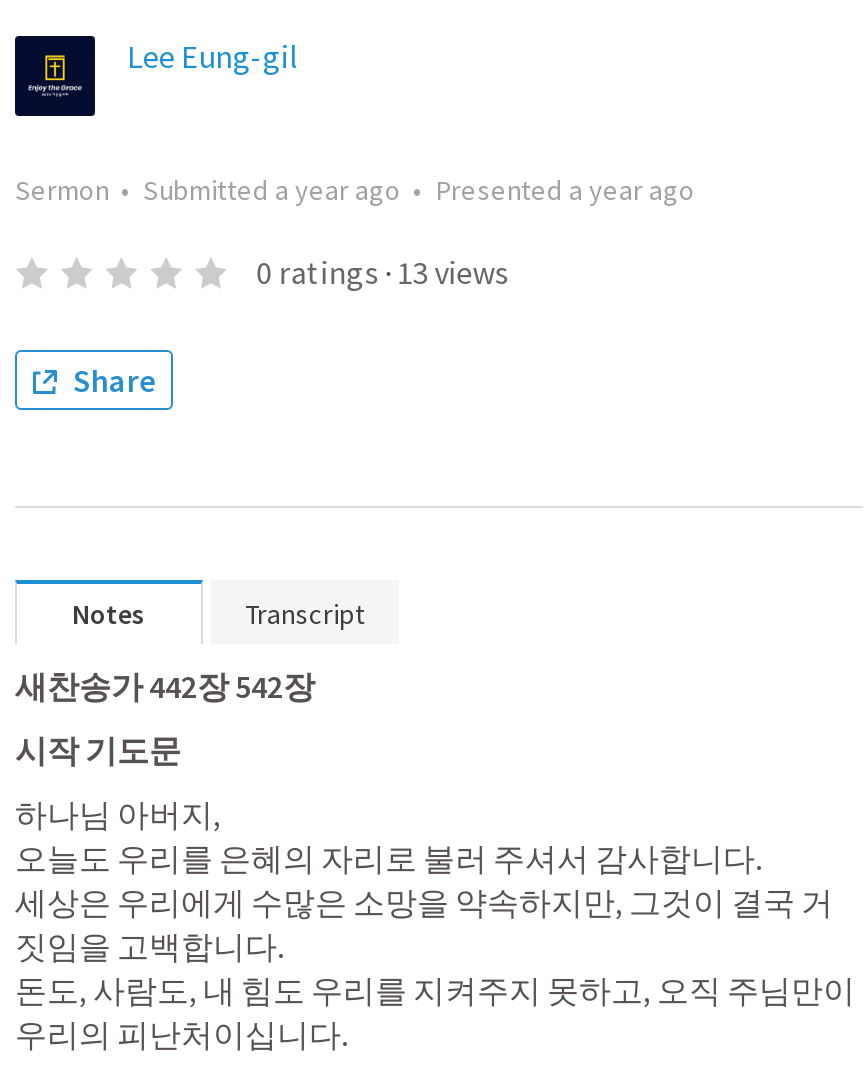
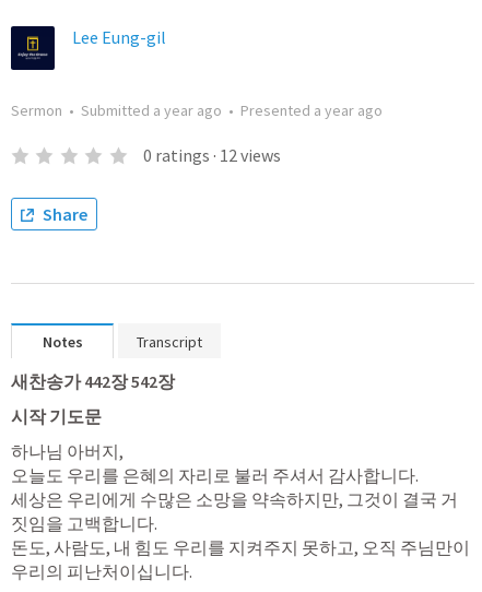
[256,252,508,292] 0 ratings · 13 views -> [143,144,281,166] 0 ratings · 12 views

